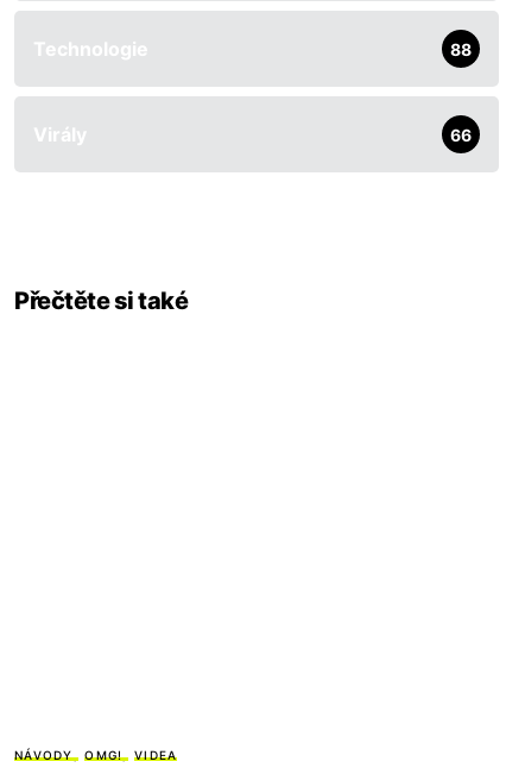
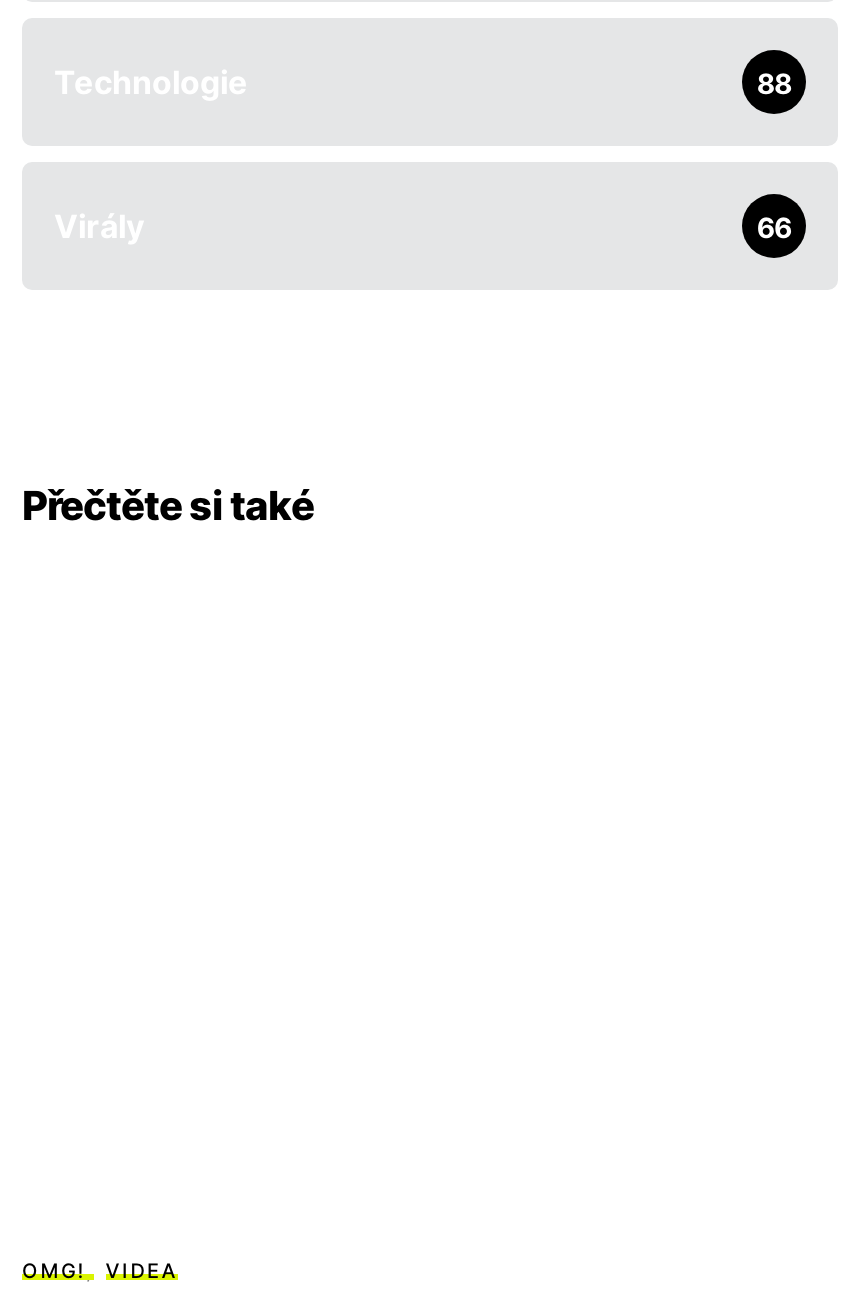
[14,748,73,762] NÁVODY -> none

